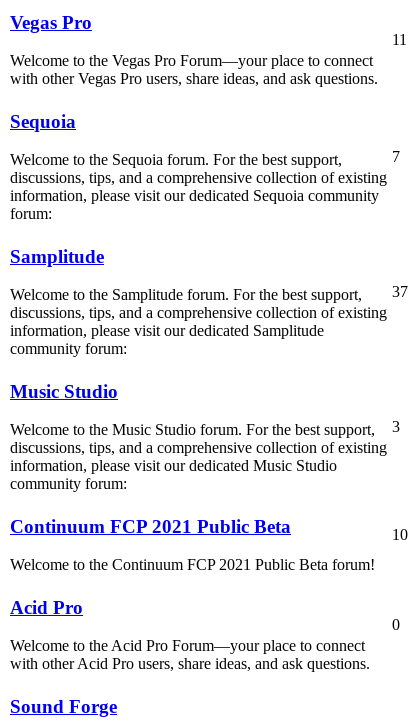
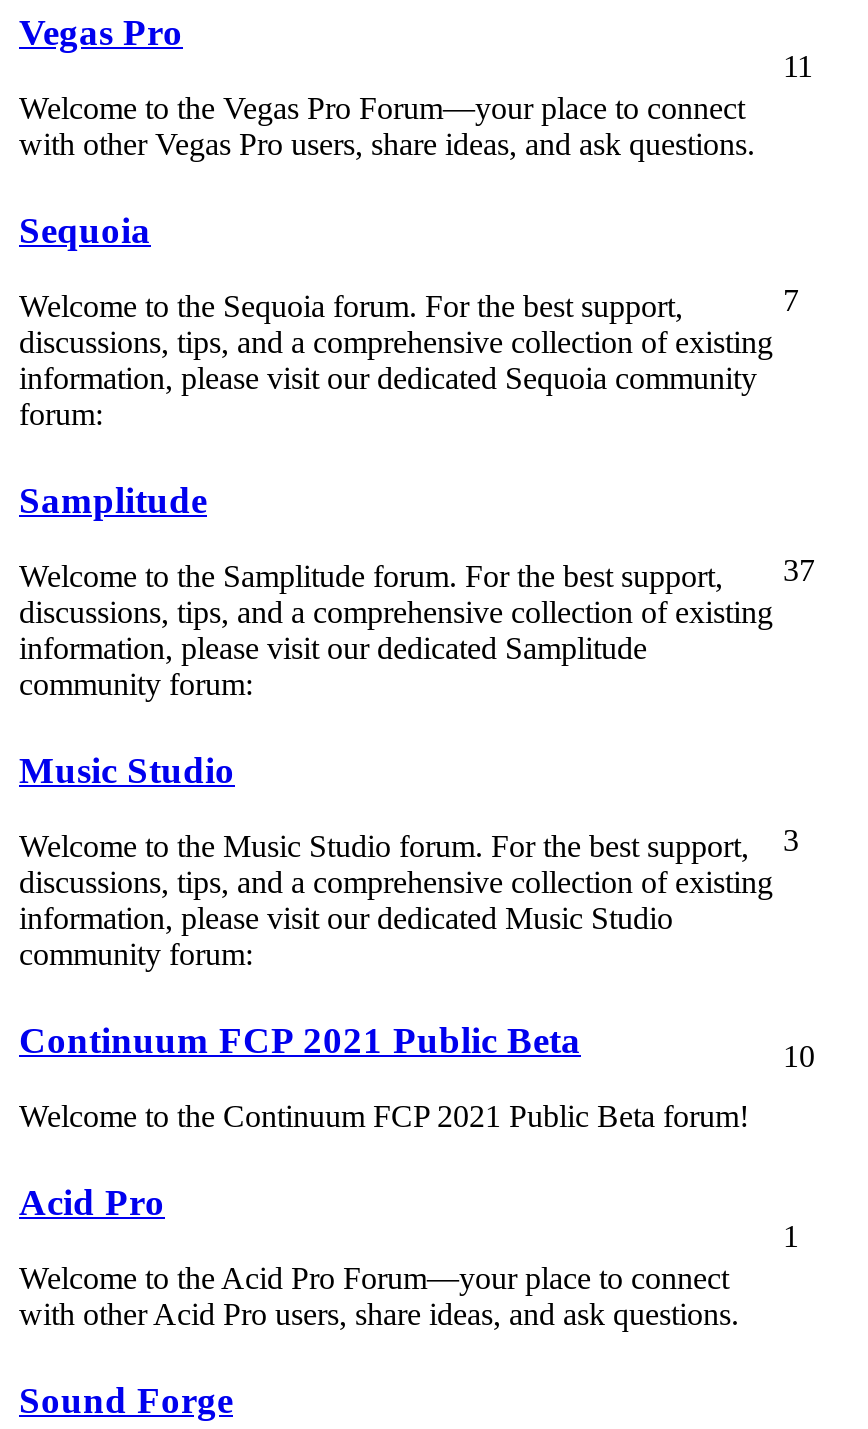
[392,616,400,633] 0 -> [783,1219,799,1253] 1

